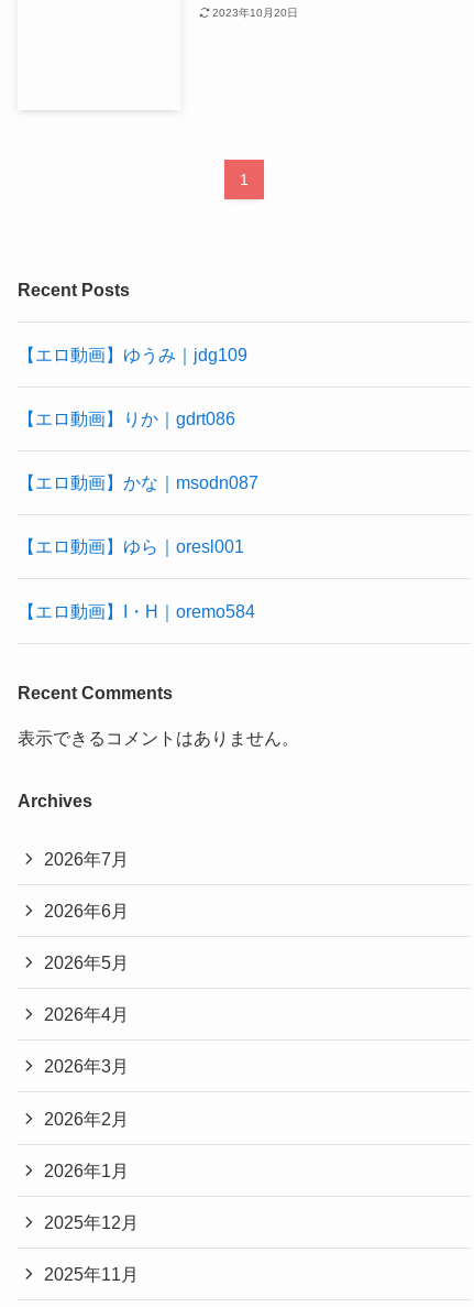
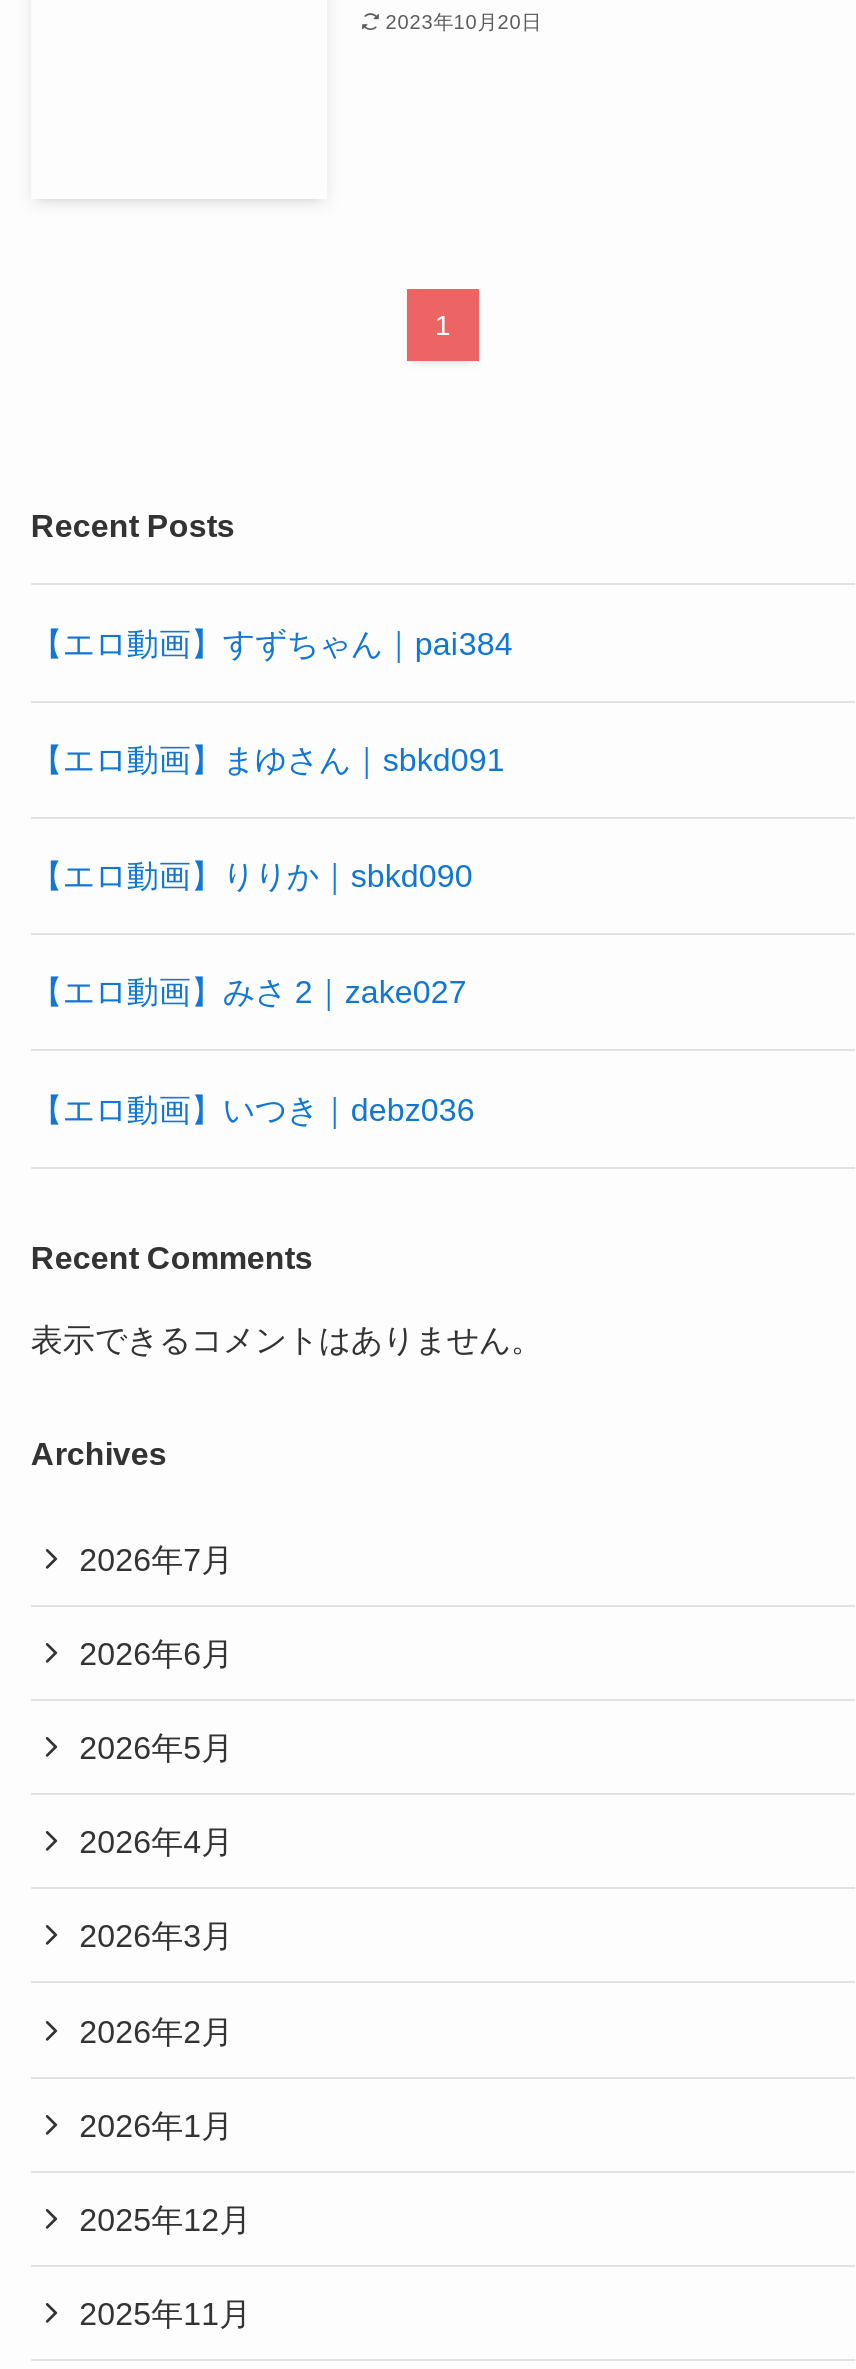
[17,344,247,364] 【エロ動画】ゆうみ｜jdg109 -> [31,624,513,660] 【エロ動画】すずちゃん｜pai384
[17,408,235,428] 【エロ動画】りか｜gdrt086 -> [31,741,505,777] 【エロ動画】まゆさん｜sbkd091
[17,472,258,492] 【エロ動画】かな｜msodn087 -> [31,857,473,893] 【エロ動画】りりか｜sbkd090
[17,537,244,556] 【エロ動画】ゆら｜oresl001 -> [31,974,467,1010] 【エロ動画】みさ 2｜zake027
[17,601,255,621] 【エロ動画】I・H｜oremo584 -> [31,1090,475,1126] 【エロ動画】いつき｜debz036

